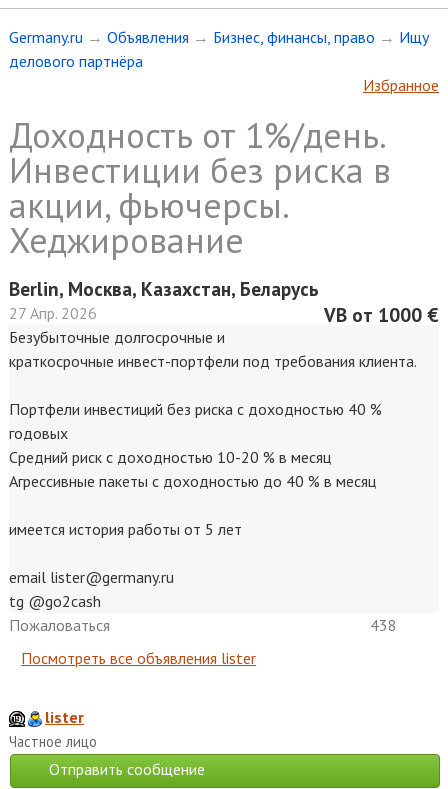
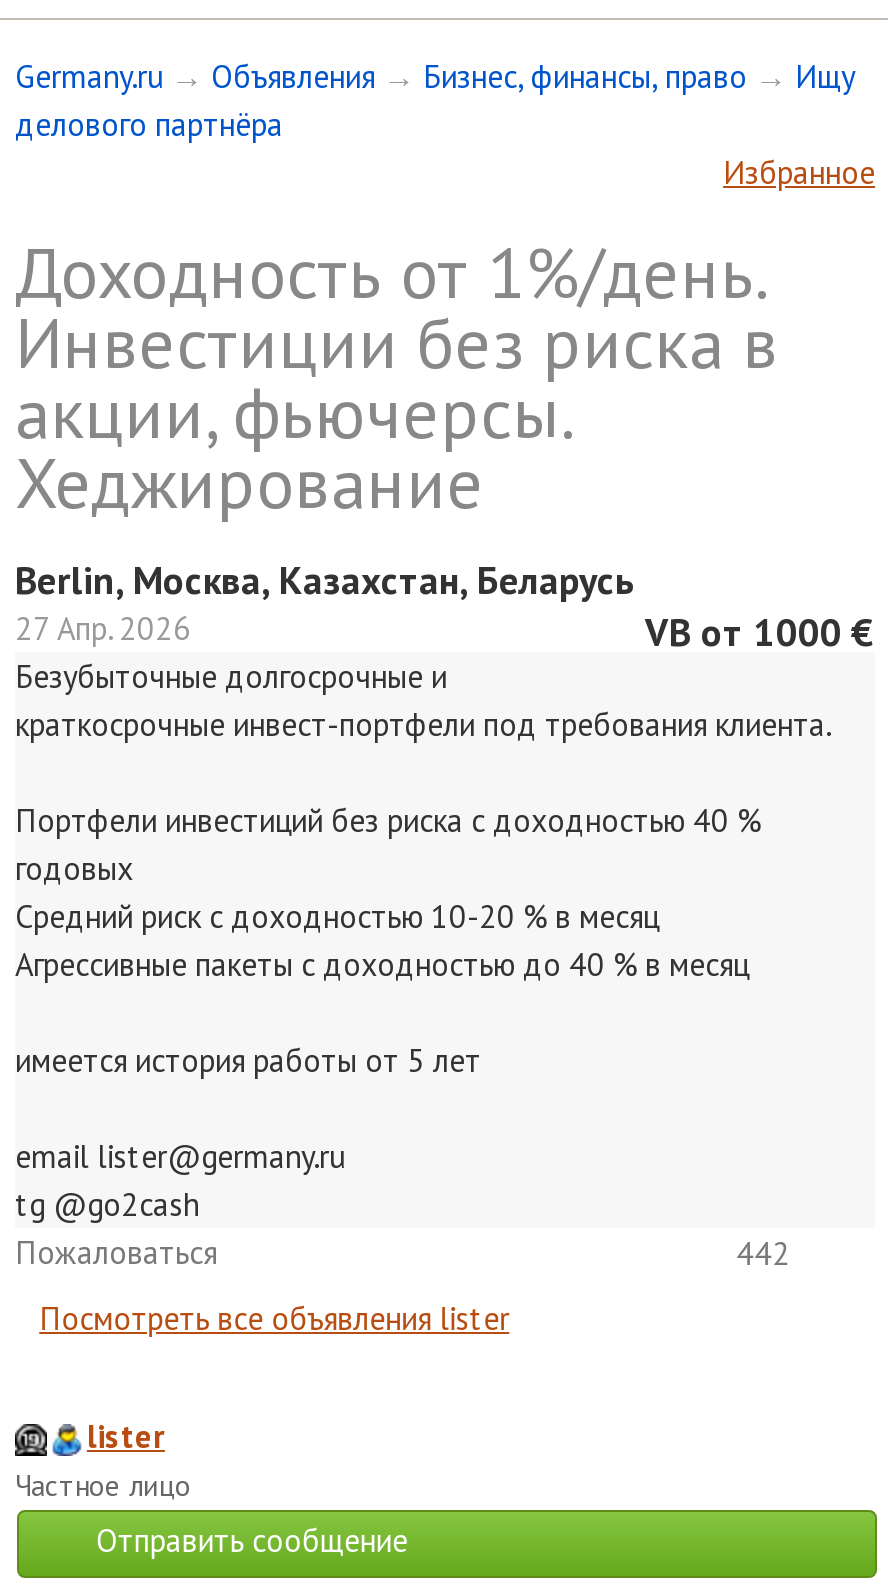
[370,616,397,636] 438 -> [736,1234,790,1274] 442

